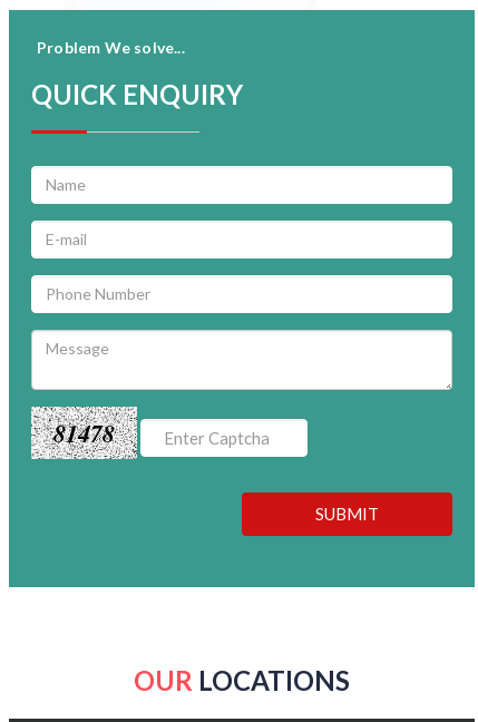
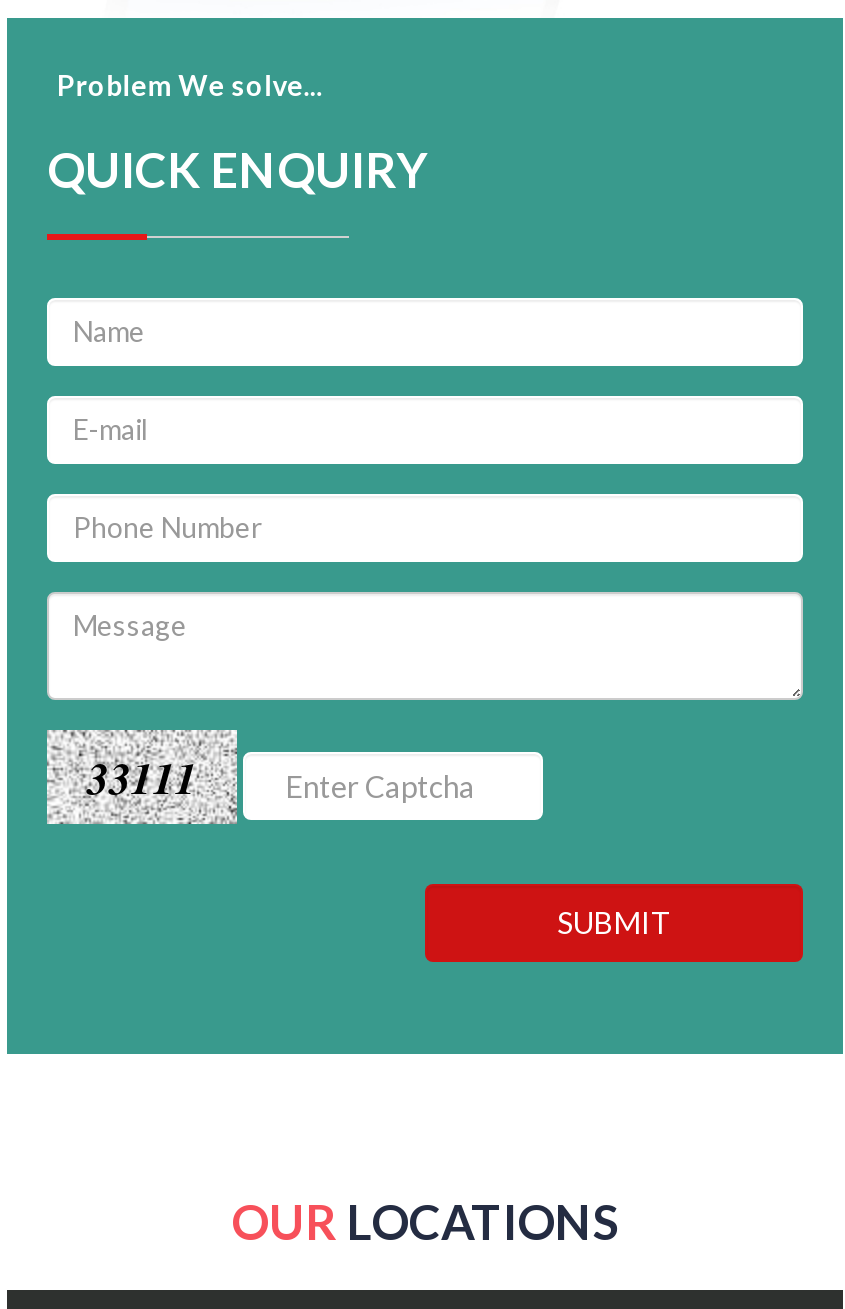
[53,415,115,450] 81478 -> [87,746,197,808] 33111

